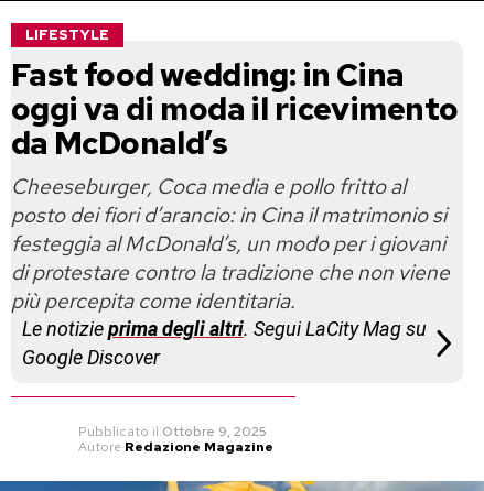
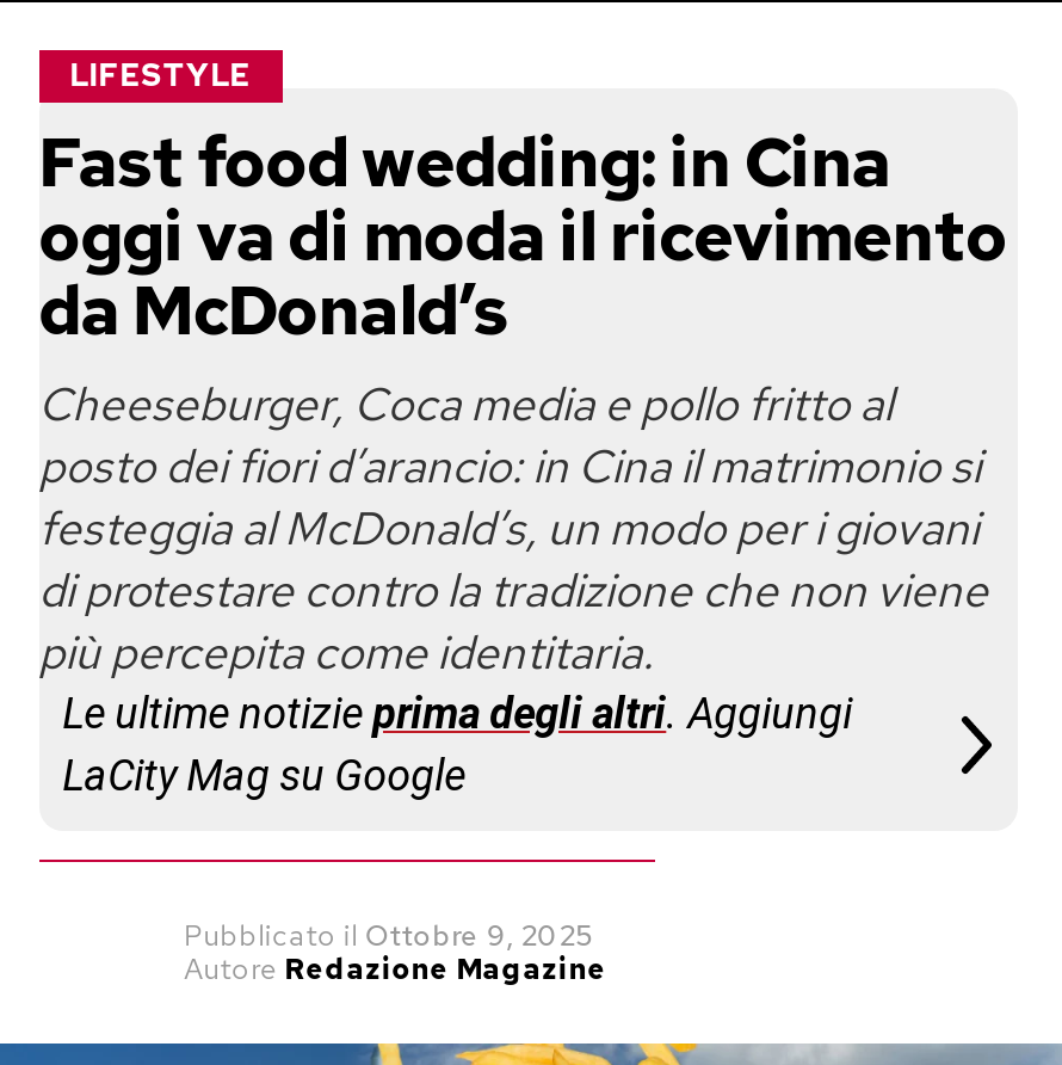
[22,317,426,369] Le notizie prima degli altri. Segui LaCity Mag su | Google Discover -> [63,688,852,800] Le ultime notizie prima degli altri. Aggiungi | LaCity Mag su Google

